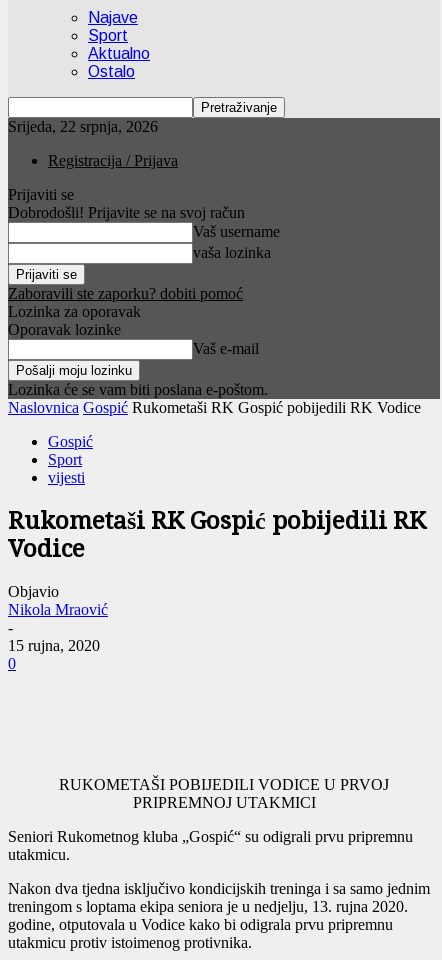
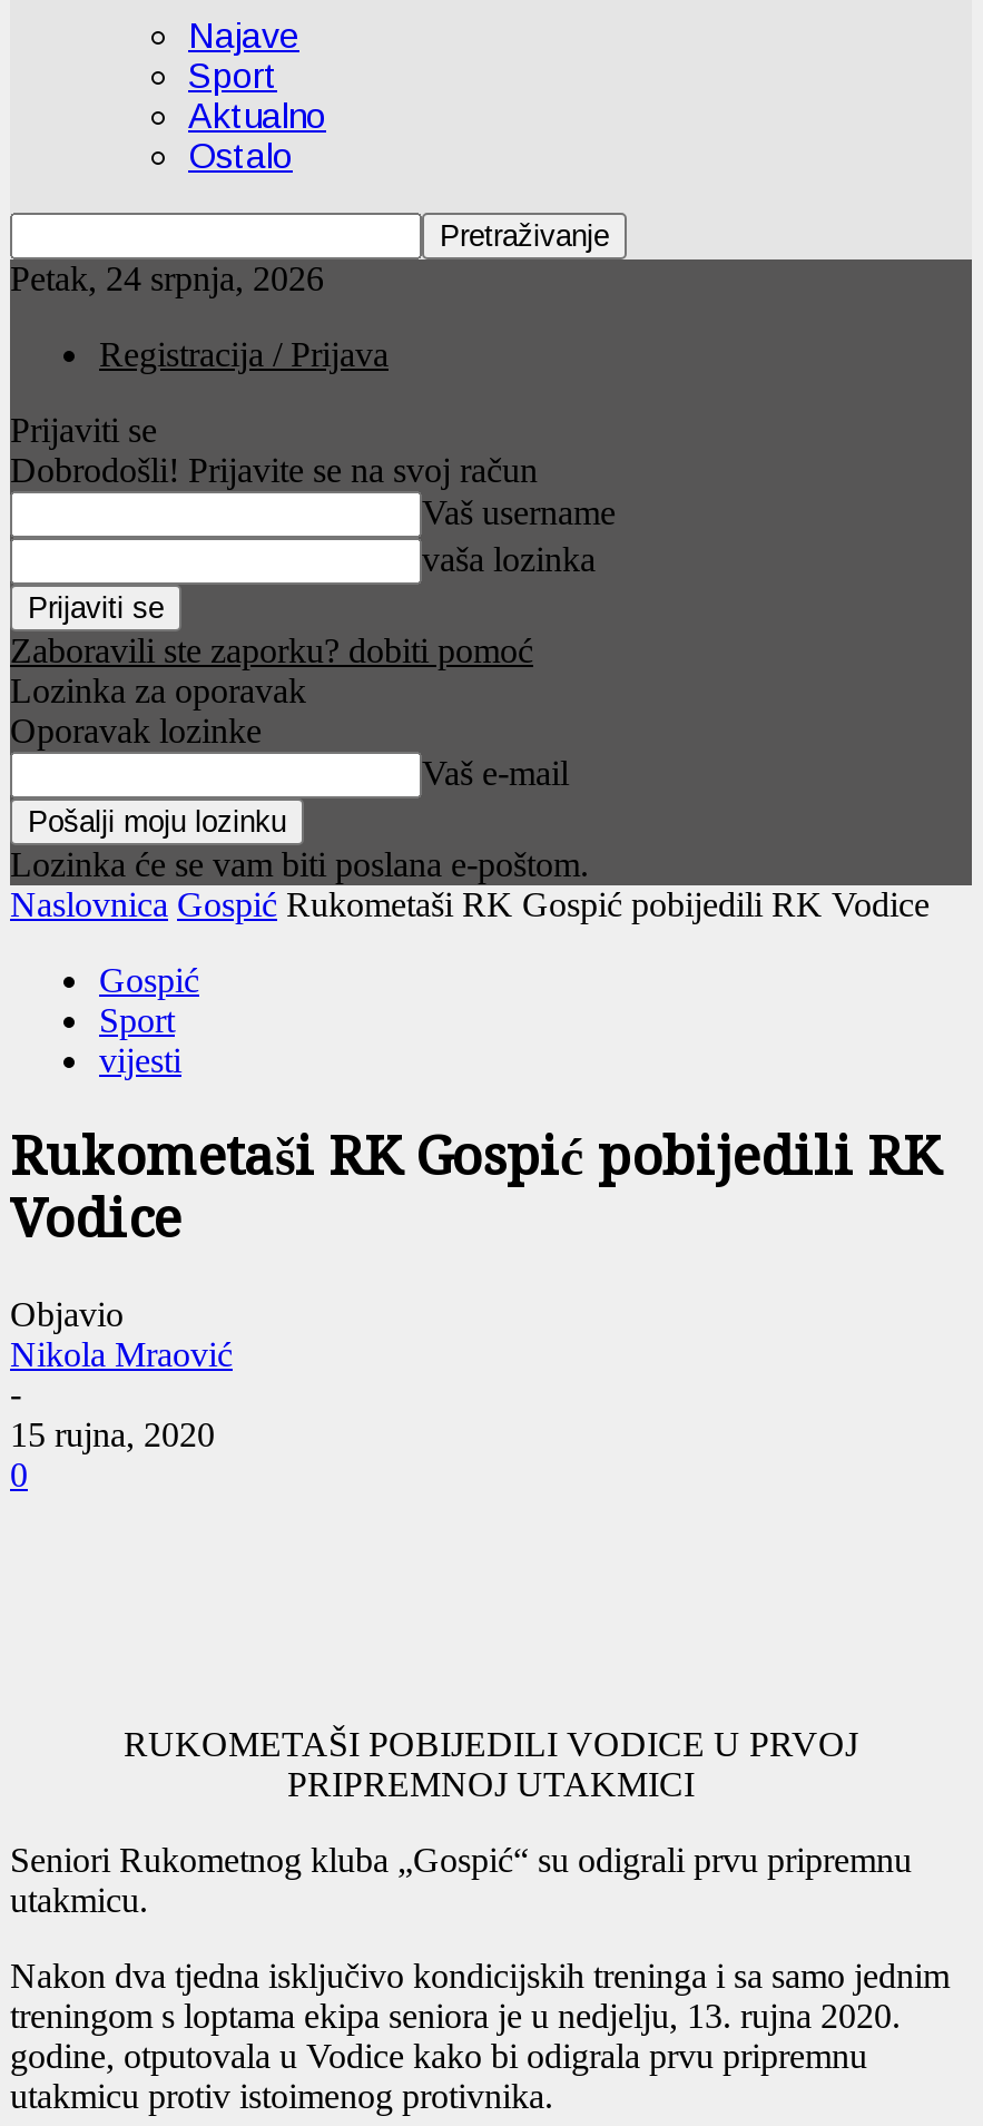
[8,118,158,135] Srijeda, 22 srpnja, 2026 -> [10,260,324,298] Petak, 24 srpnja, 2026

